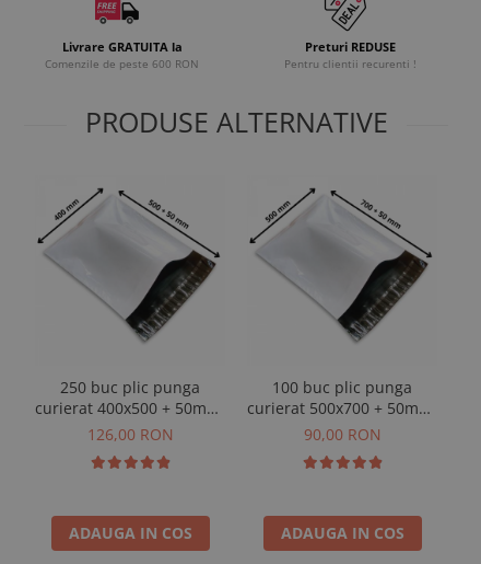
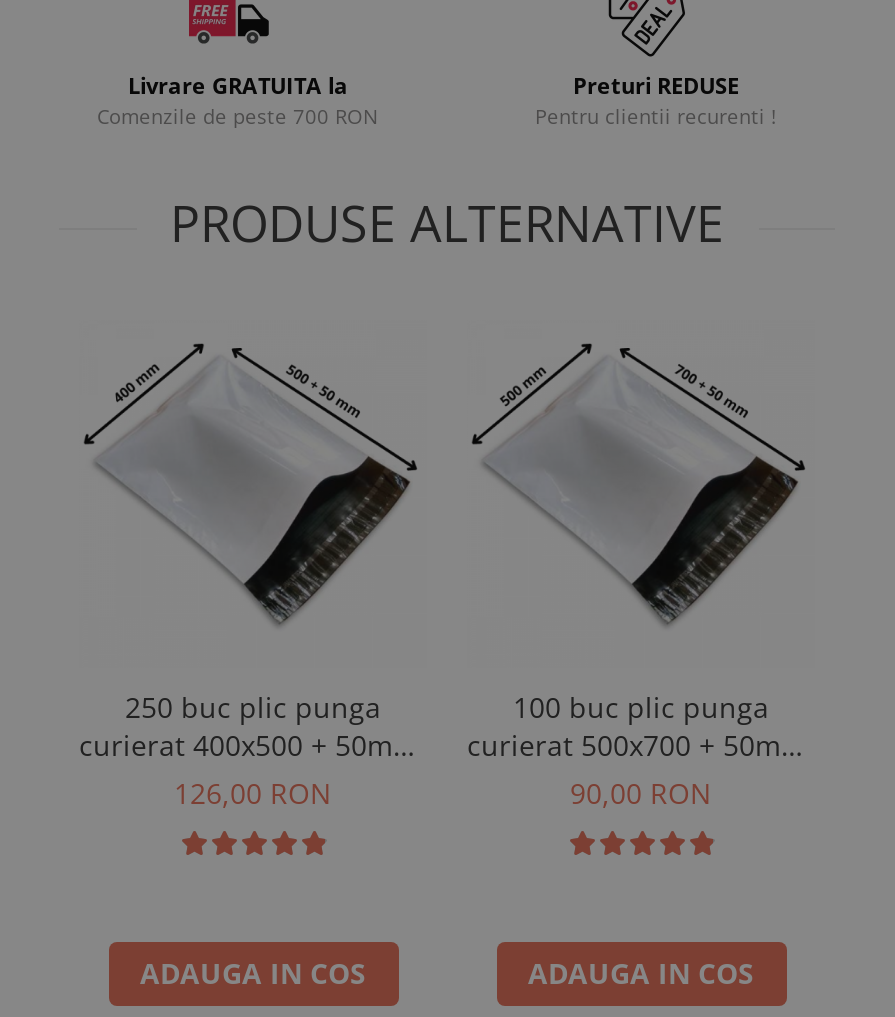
[45,56,199,71] Comenzile de peste 600 RON -> [97,102,379,130] Comenzile de peste 700 RON

